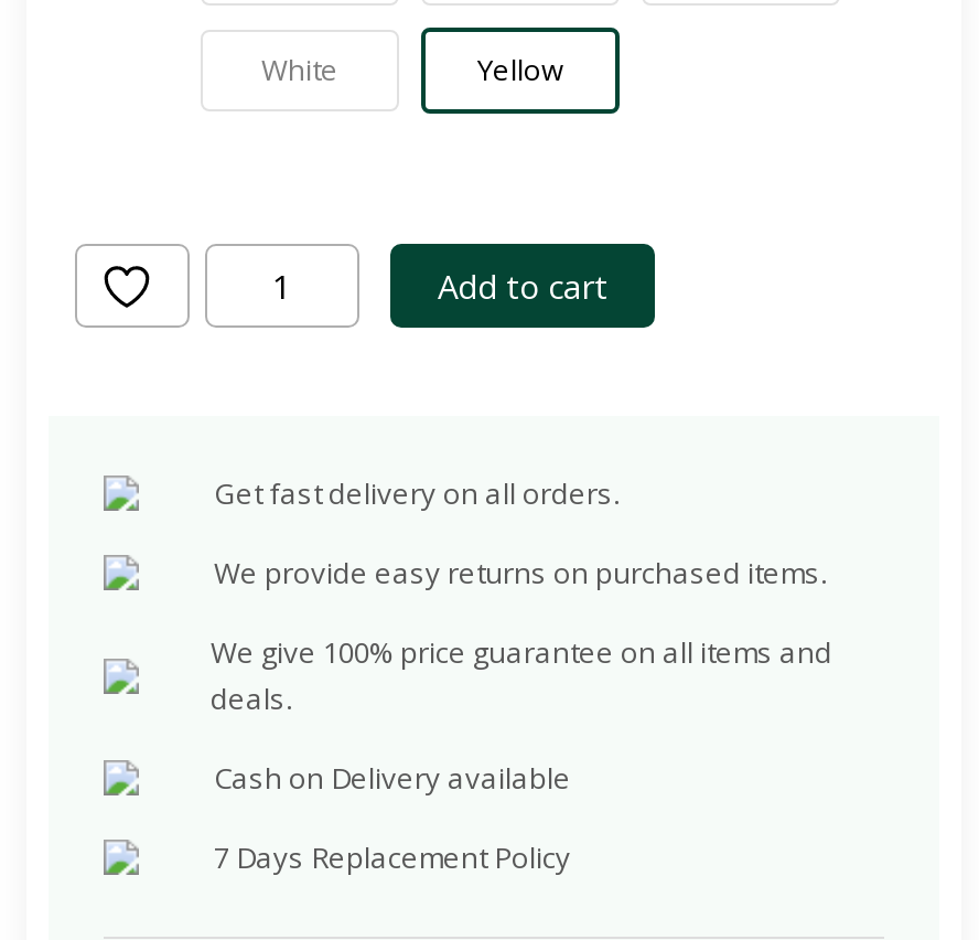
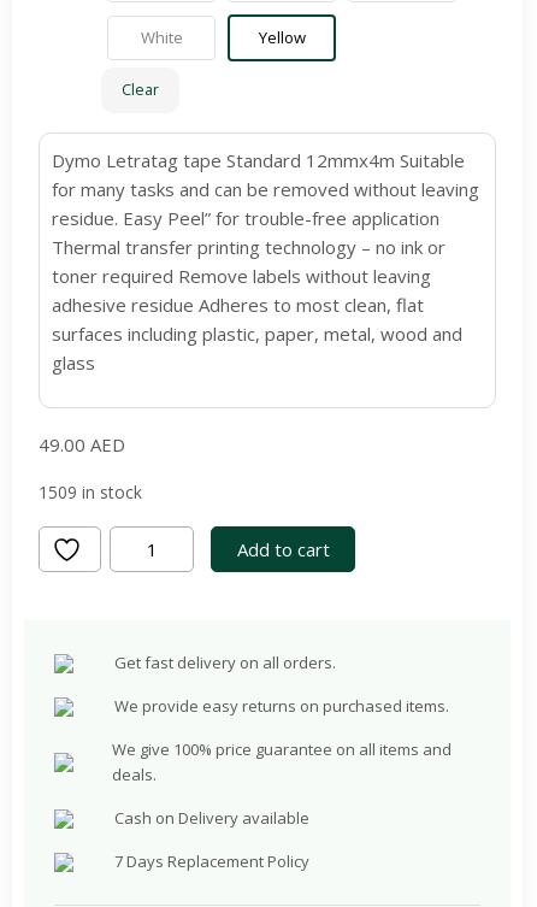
none -> [39,79,479,503] Clear | Dymo Letratag tape Standard 12mmx4m Suitable | for many tasks and can be removed without leaving | residue. Easy Peel” for trouble-free application | Thermal transfer printing technology – no ink or | toner required Remove labels without leaving | adhesive residue Adheres to most clean, flat | surfaces including plastic, paper, metal, wood and | glass | 49.00 AED | 1509 in stock

